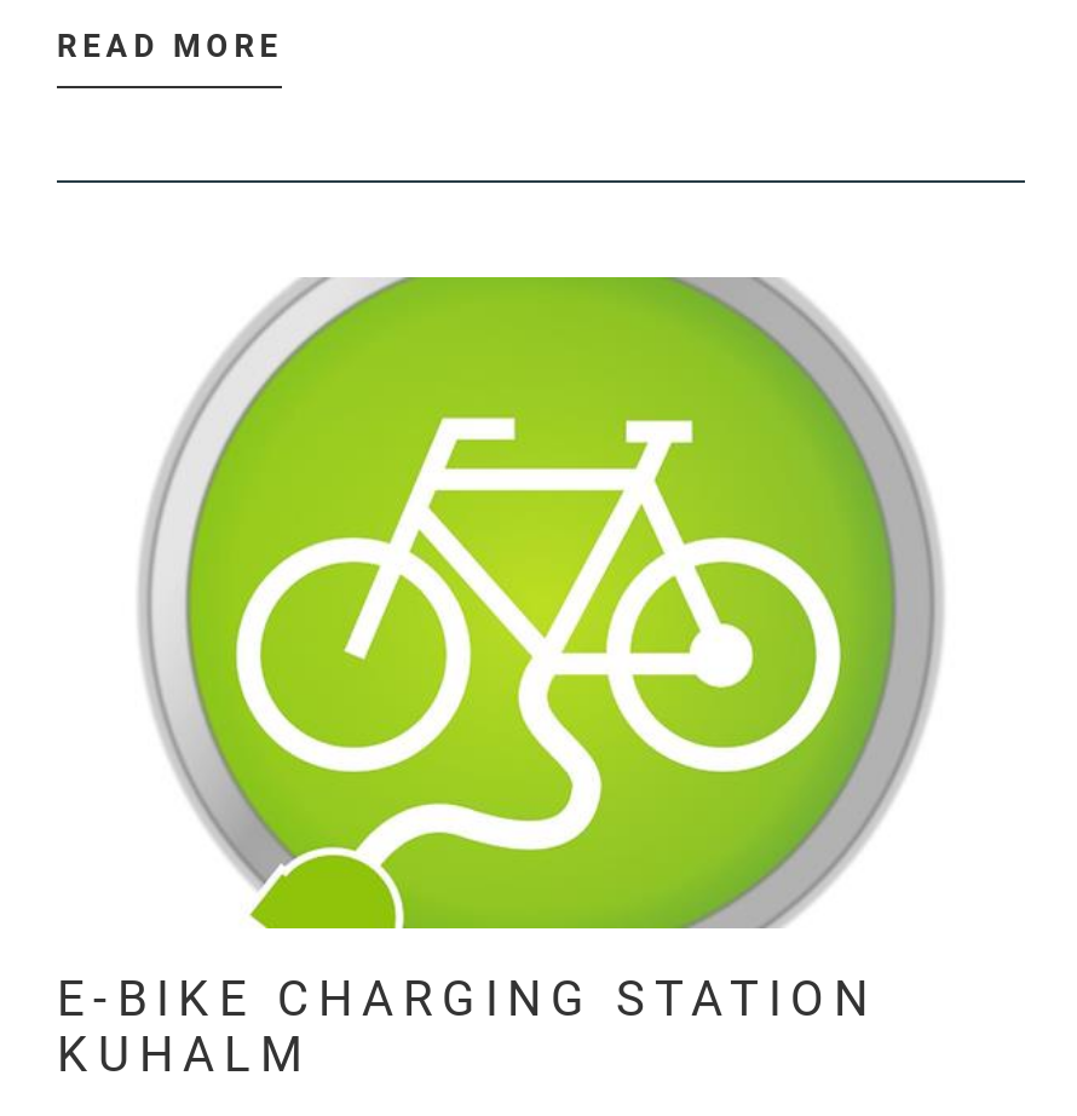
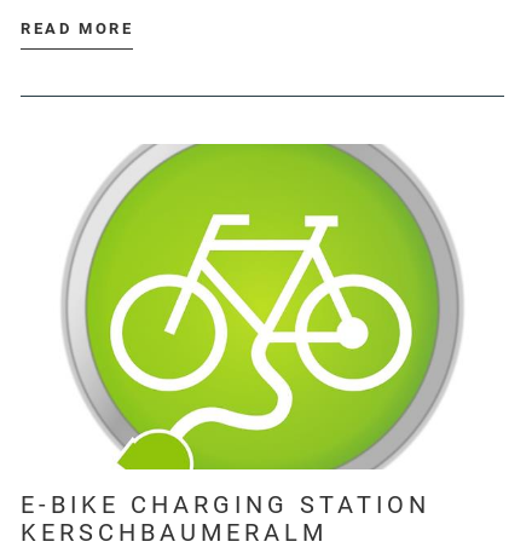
[57,1025,311,1083] KUHALM -> [21,518,328,547] KERSCHBAUMERALM

